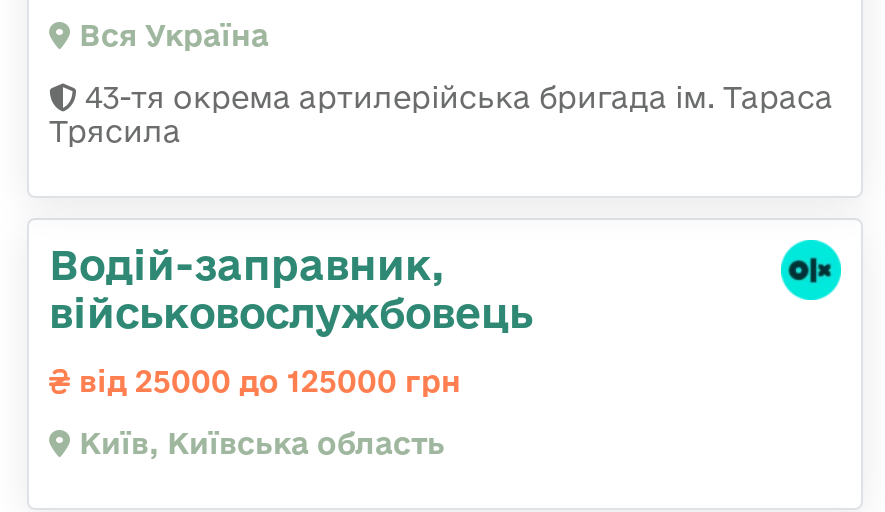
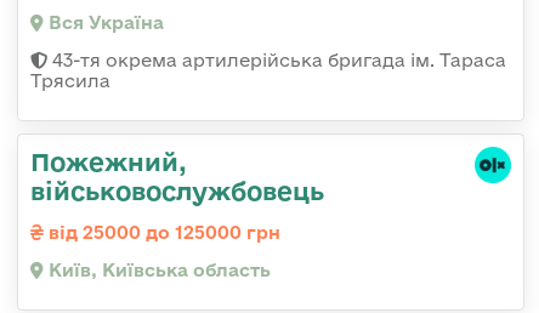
[49,241,445,289] Водій-заправник, -> [30,147,187,176] Пожежний,

